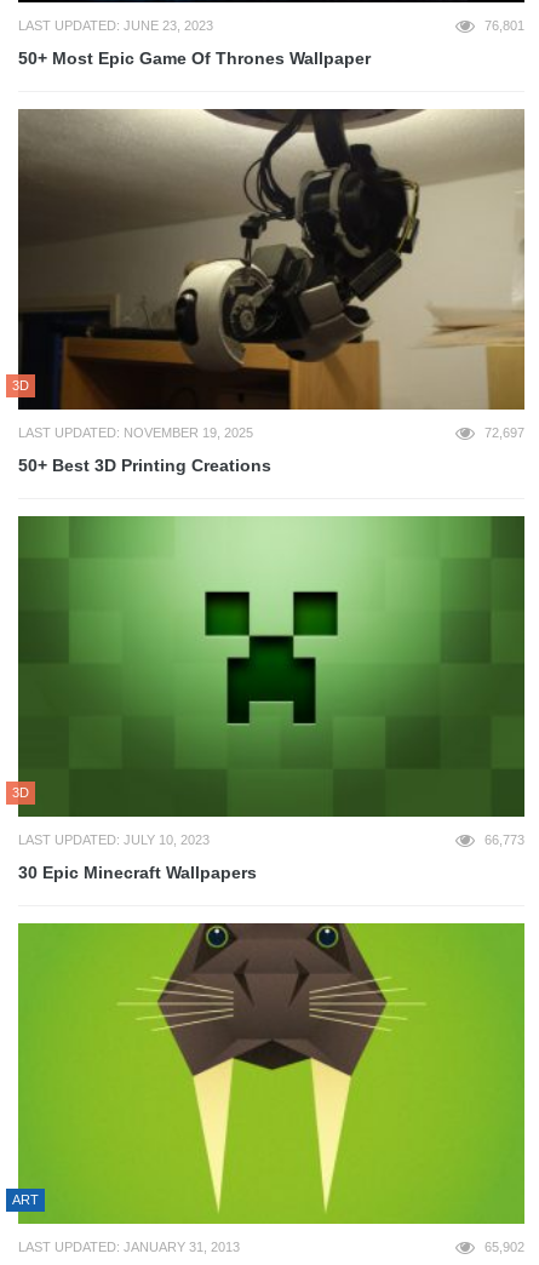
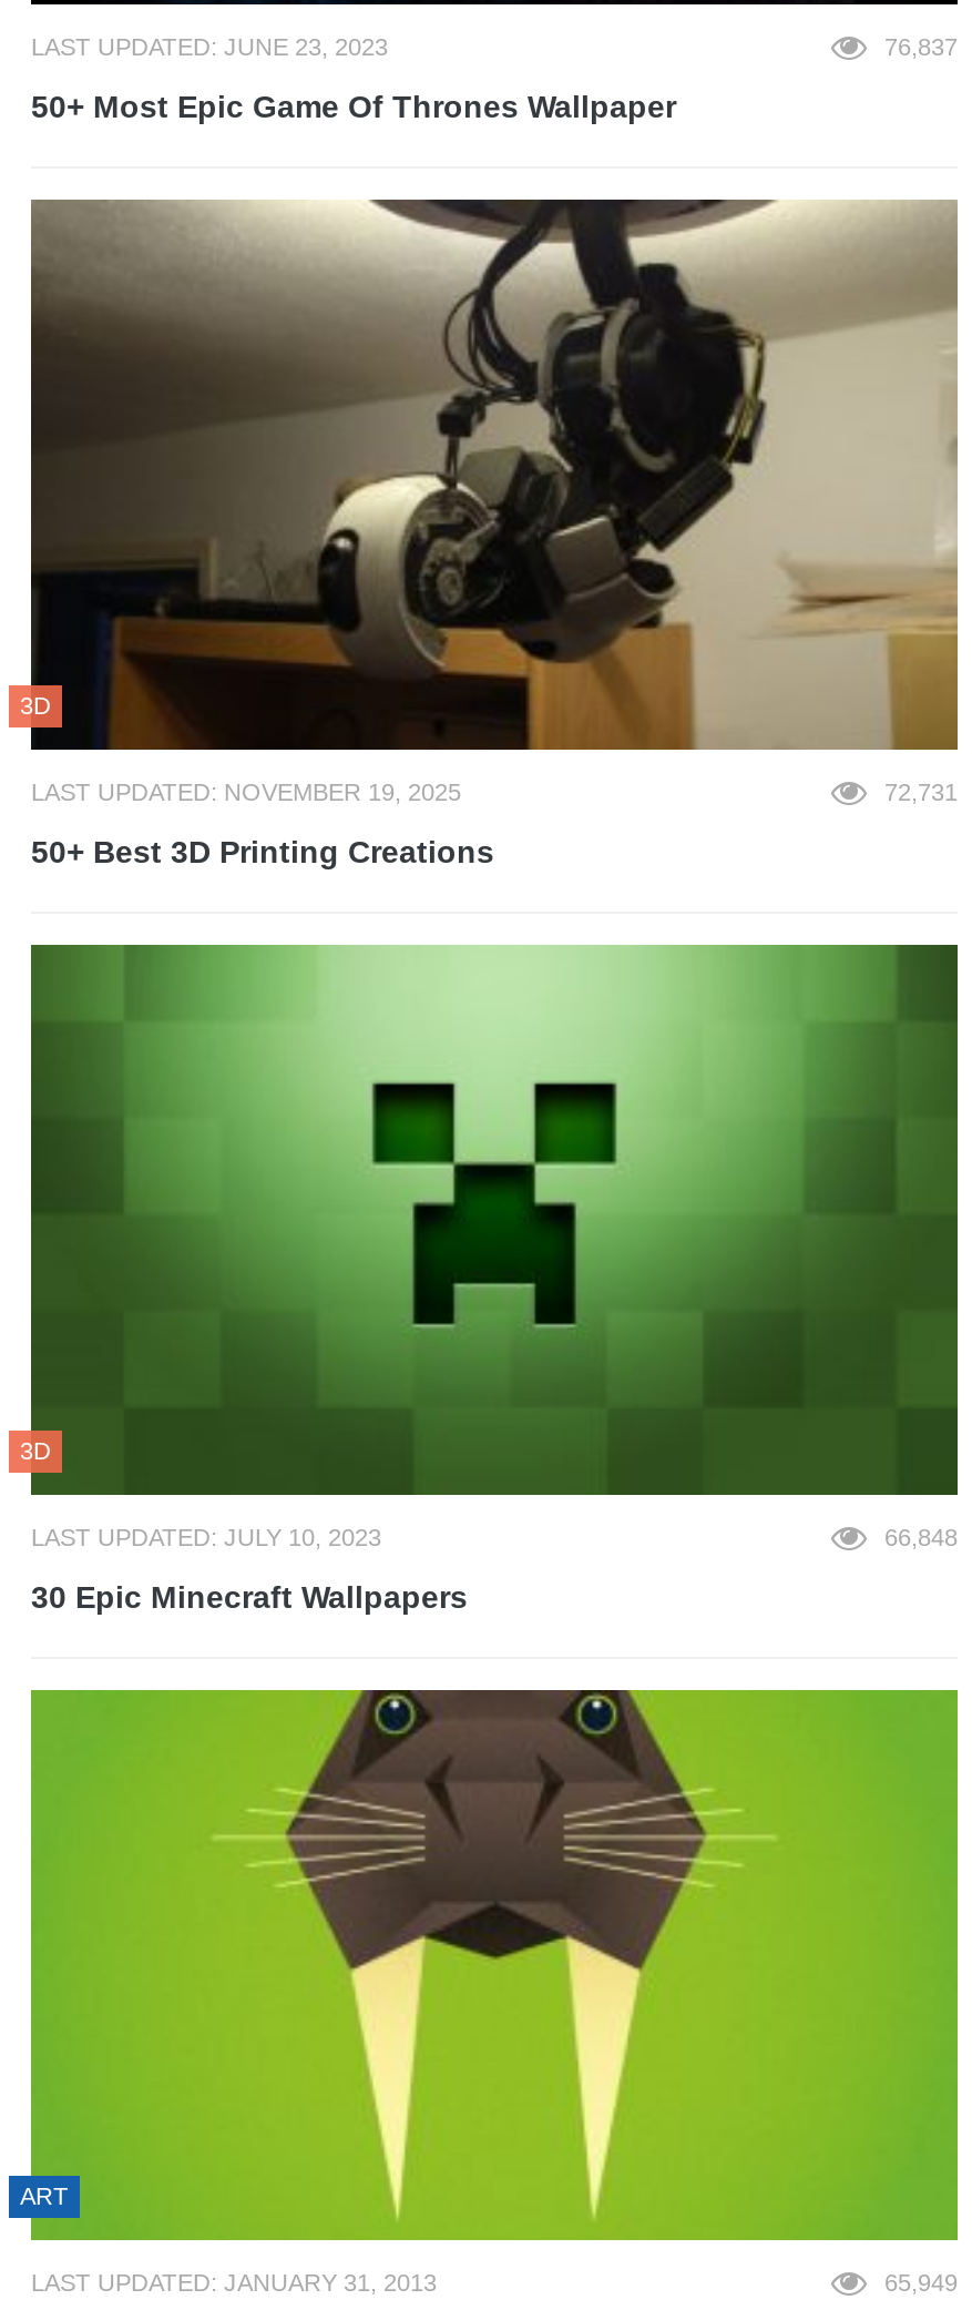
[481,18,524,32] 76,801 -> [878,32,958,59] 76,837
[481,425,524,440] 72,697 -> [878,778,958,805] 72,731
[481,832,524,847] 66,773 -> [878,1524,958,1550] 66,848
[481,1240,524,1254] 65,902 -> [878,2269,958,2296] 65,949

